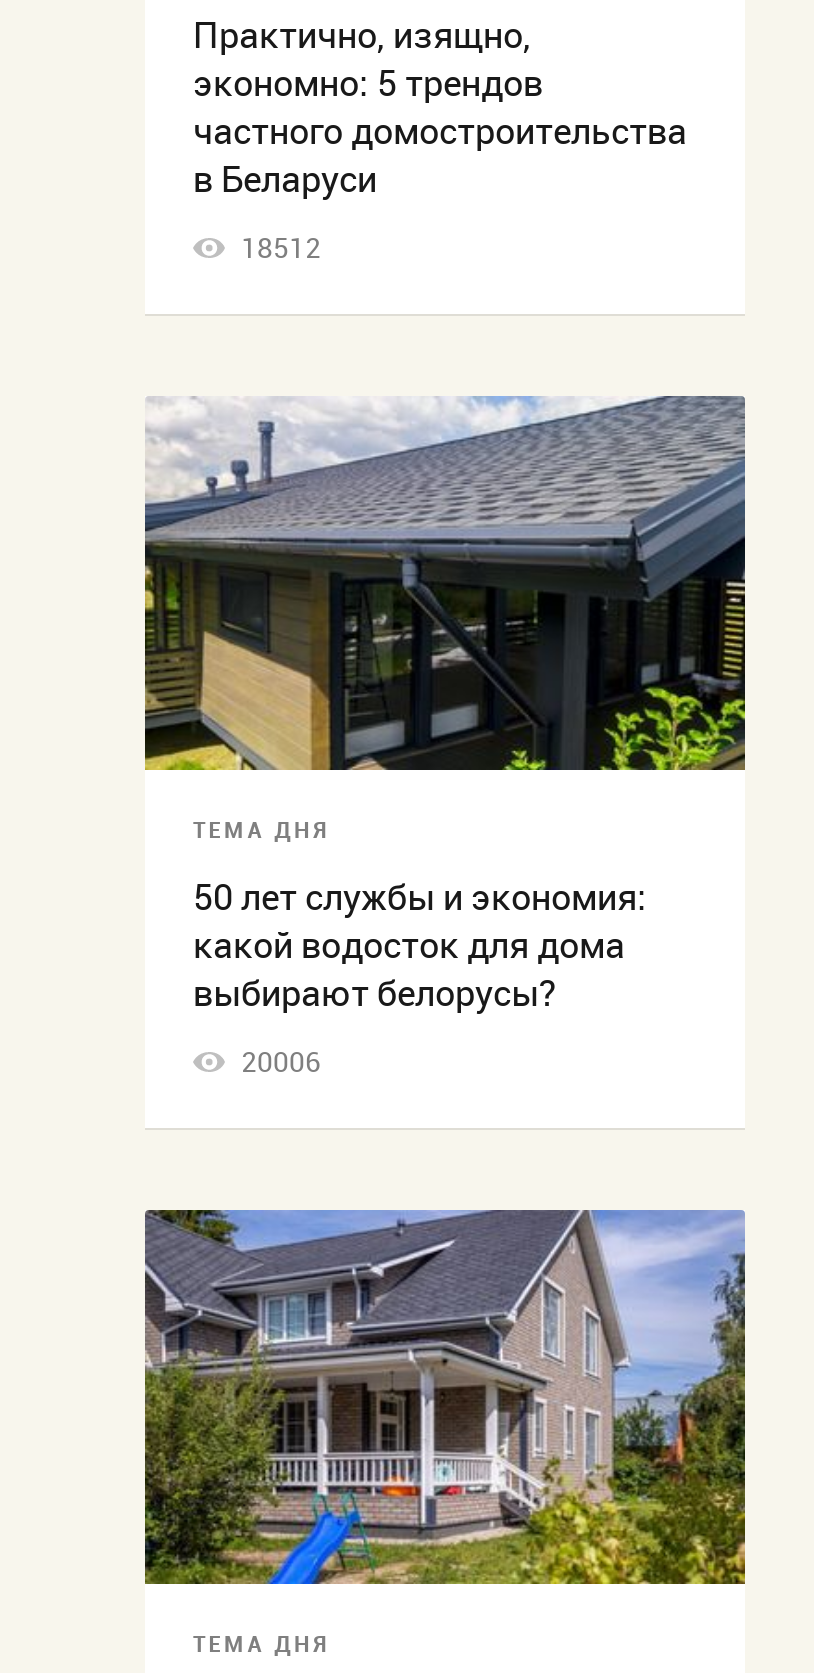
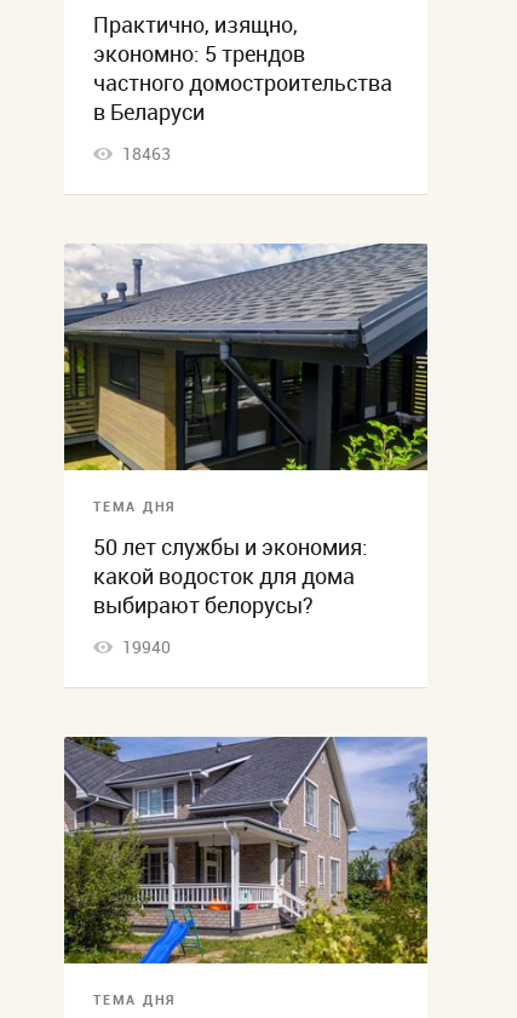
[241,232,321,264] 18512 -> [122,144,171,164] 18463
[241,1046,321,1078] 20006 -> [122,637,171,657] 19940

